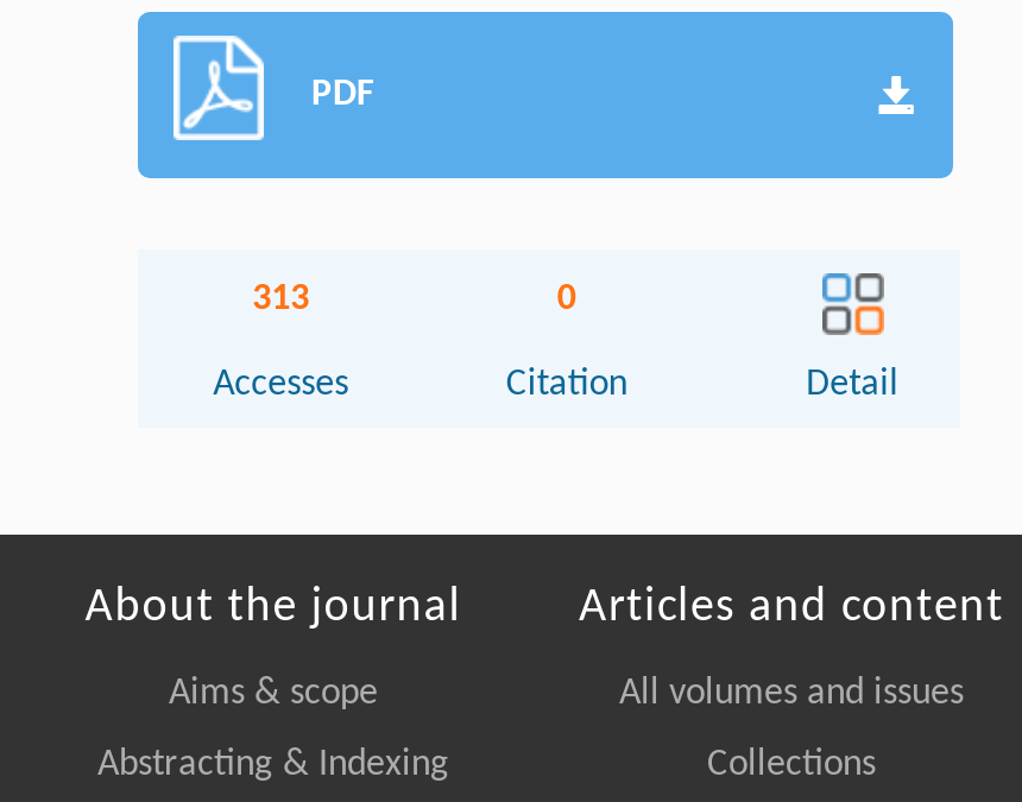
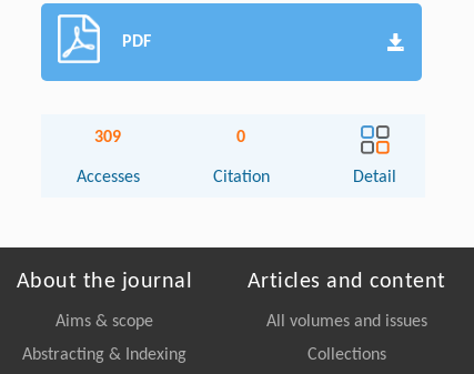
[252,280,309,318] 313 -> [94,129,121,146] 309

